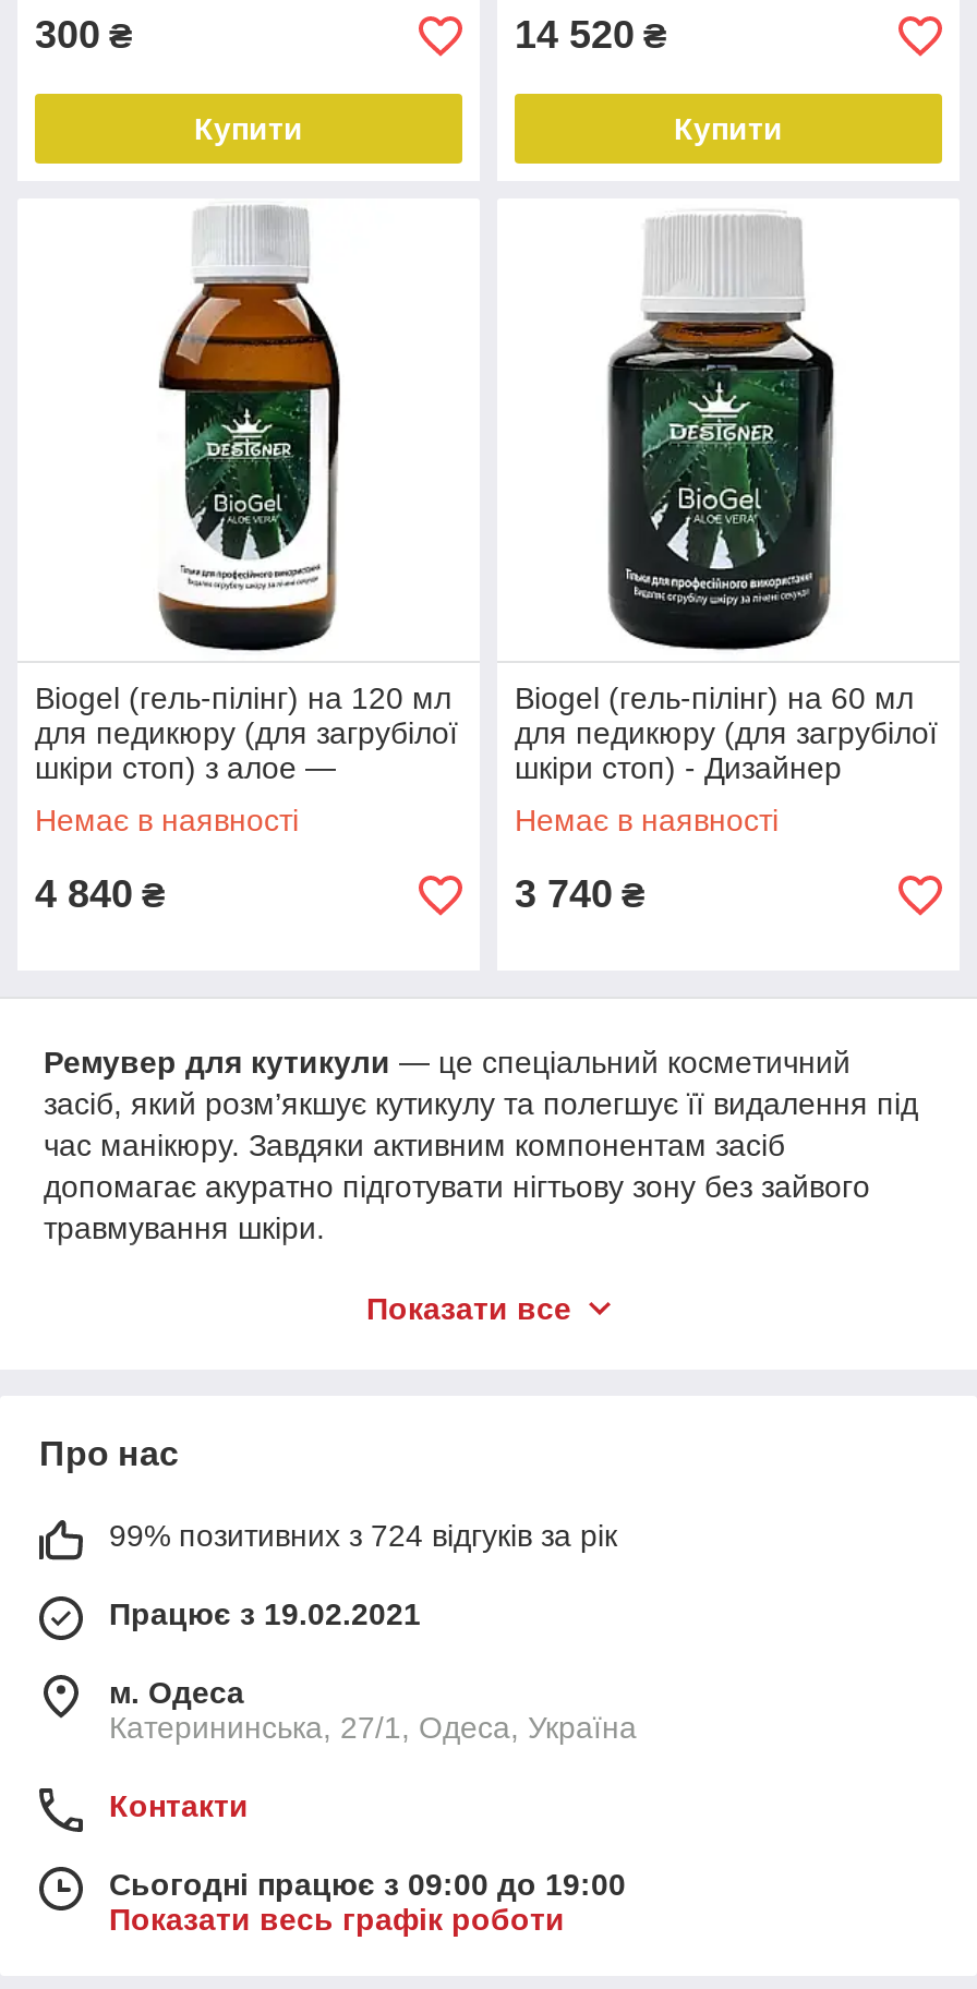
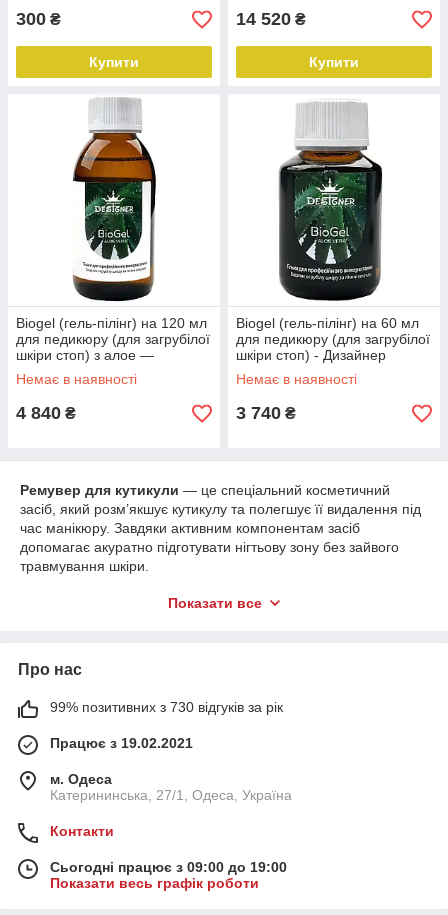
[109,1518,617,1553] 99% позитивних з 724 відгуків за рік -> [50,699,283,715] 99% позитивних з 730 відгуків за рік

